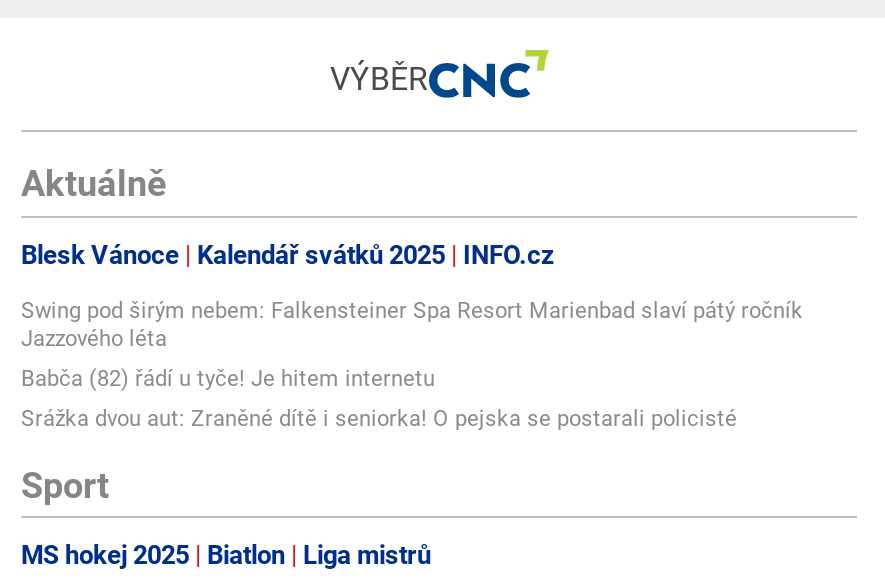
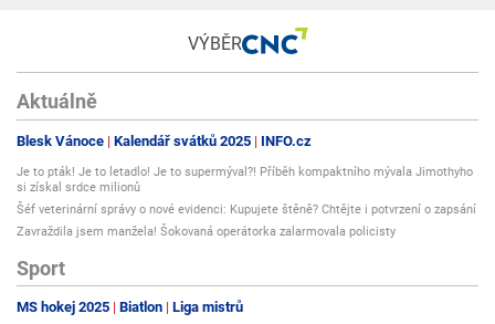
[21,297,803,351] Swing pod širým nebem: Falkensteiner Spa Resort Marienbad slaví pátý ročník | Jazzového léta -> [17,164,473,194] Je to pták! Je to letadlo! Je to supermýval?! Příběh kompaktního mývala Jimothyho | si získal srdce milionů
[21,365,435,391] Babča (82) řádí u tyče! Je hitem internetu -> [17,202,476,216] Šéf veterinární správy o nové evidenci: Kupujete štěně? Chtějte i potvrzení o zapsání
[21,405,737,431] Srážka dvou aut: Zraněné dítě i seniorka! O pejska se postarali policisté -> [17,224,396,239] Zavraždila jsem manžela! Šokovaná operátorka zalarmovala policisty

